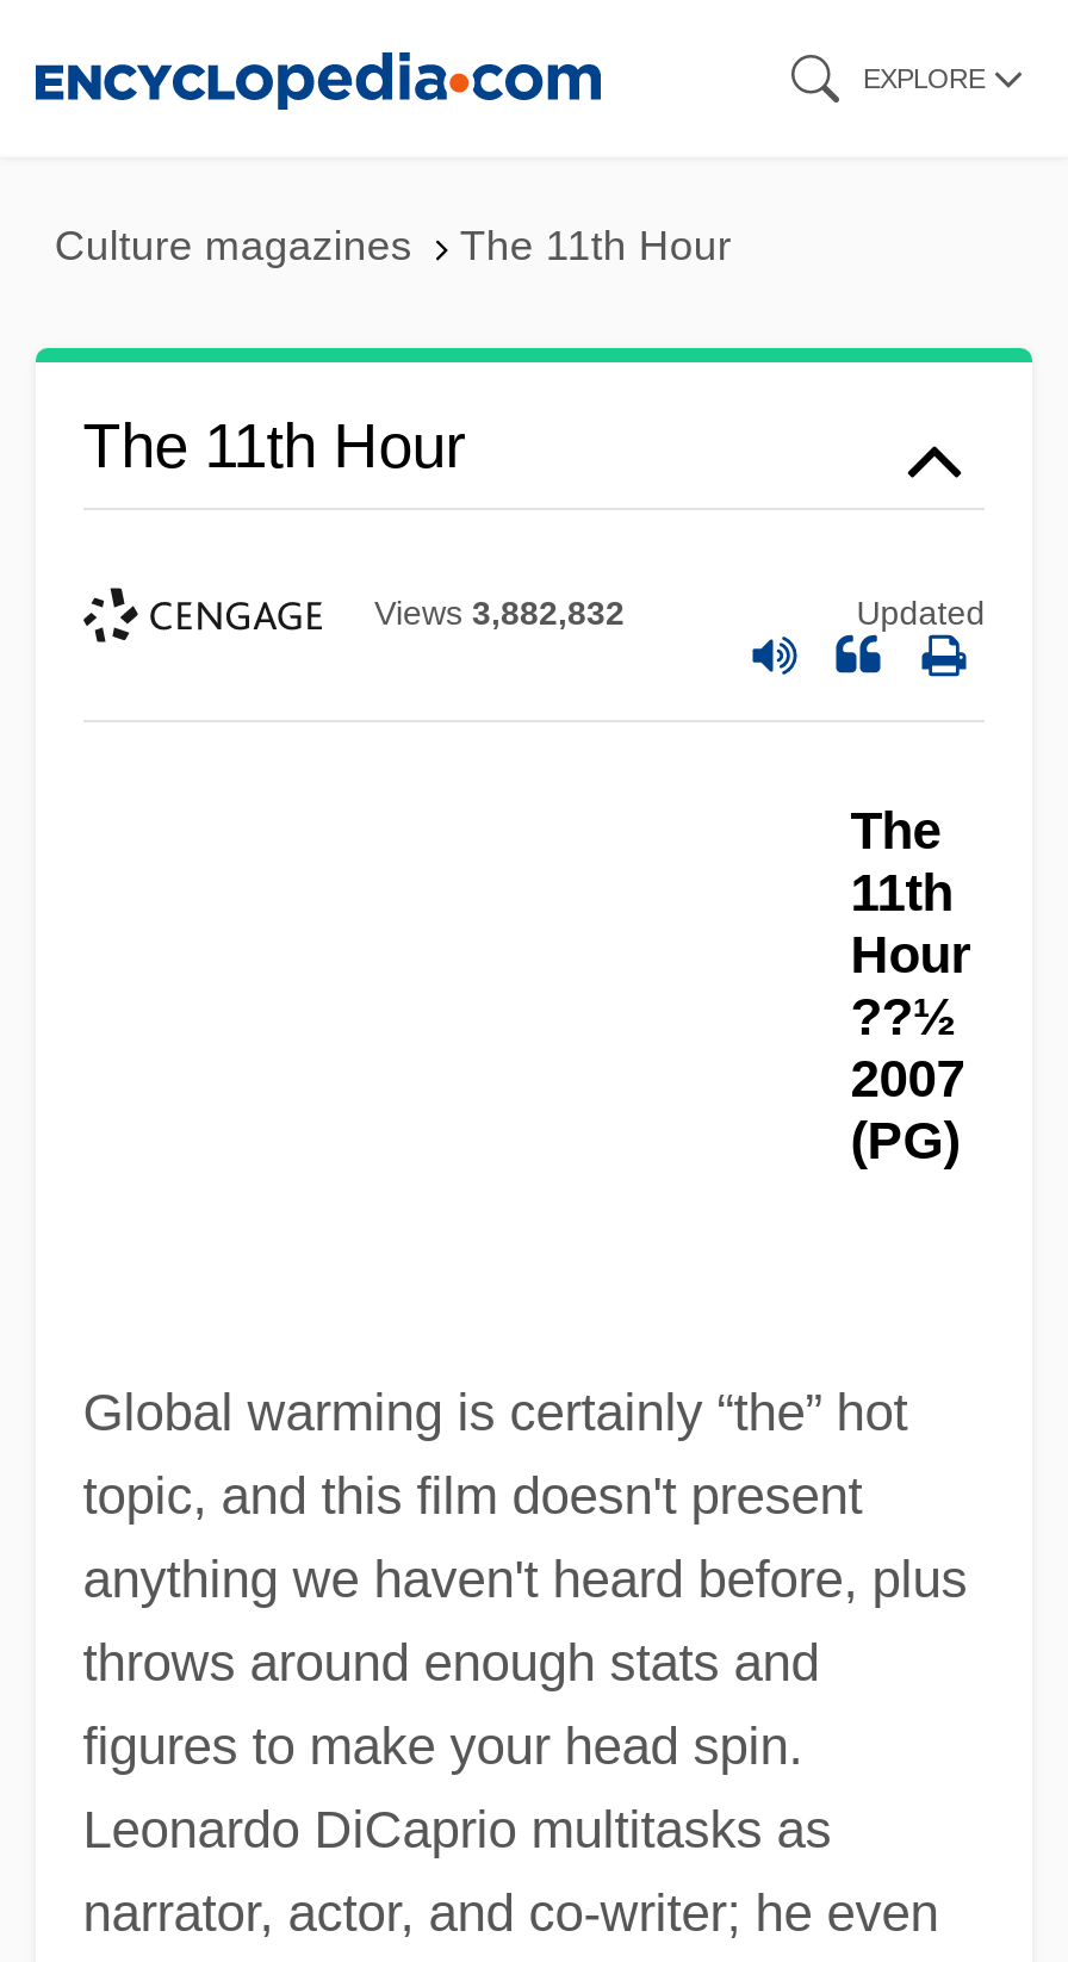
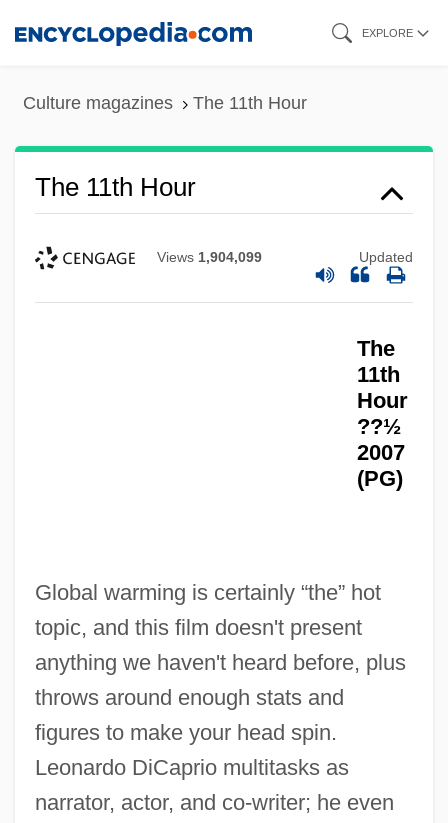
[374,595,625,633] Views 3,882,832 -> [157,249,262,265] Views 1,904,099

